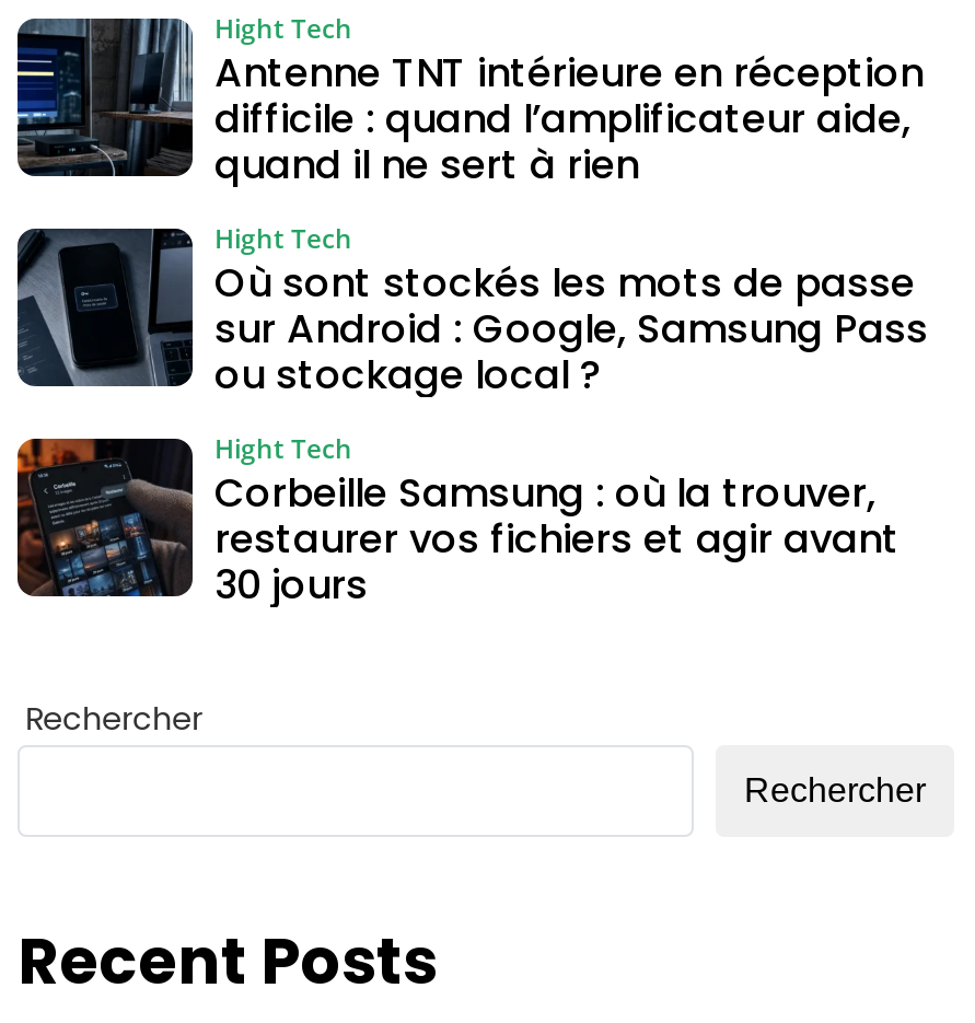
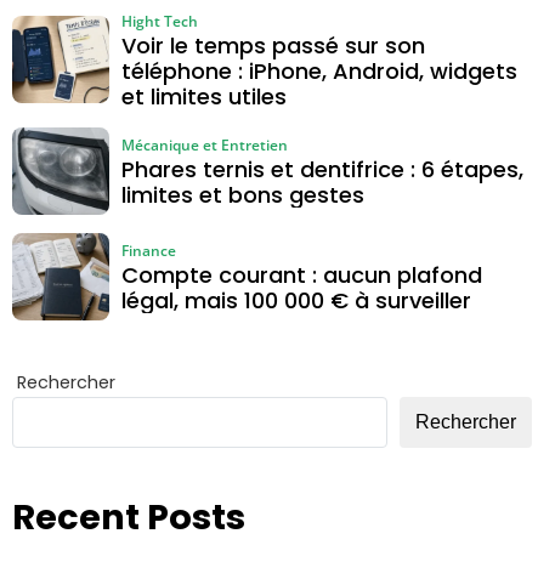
[15,16,924,191] [image] | Antenne TNT intérieure en réception | difficile : quand l’amplificateur aide, | quand il ne sert à rien -> [12,15,517,112] [image] | Voir le temps passé sur son | téléphone : iPhone, Android, widgets | et limites utiles
[18,226,928,401] [image] | Où sont stockés les mots de passe | sur Android : Google, Samsung Pass | ou stockage local ? -> [12,126,523,216] [image] | Phares ternis et dentifrice : 6 étapes, | limites et bons gestes
[214,220,352,257] Hight Tech -> [121,135,288,155] Mécanique et Entretien
[15,437,899,611] [image] | Corbeille Samsung : où la trouver, | restaurer vos fichiers et agir avant | 30 jours -> [12,232,482,322] [image] | Compte courant : aucun plafond | légal, mais 100 000 € à surveiller
[214,430,352,467] Hight Tech -> [121,240,176,261] Finance

